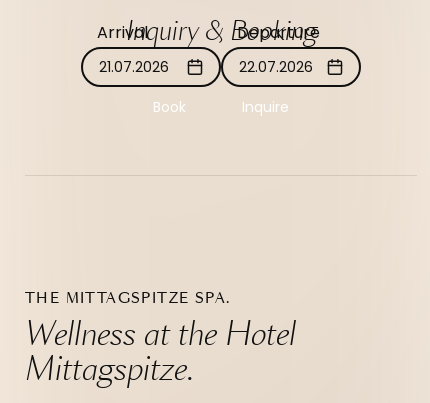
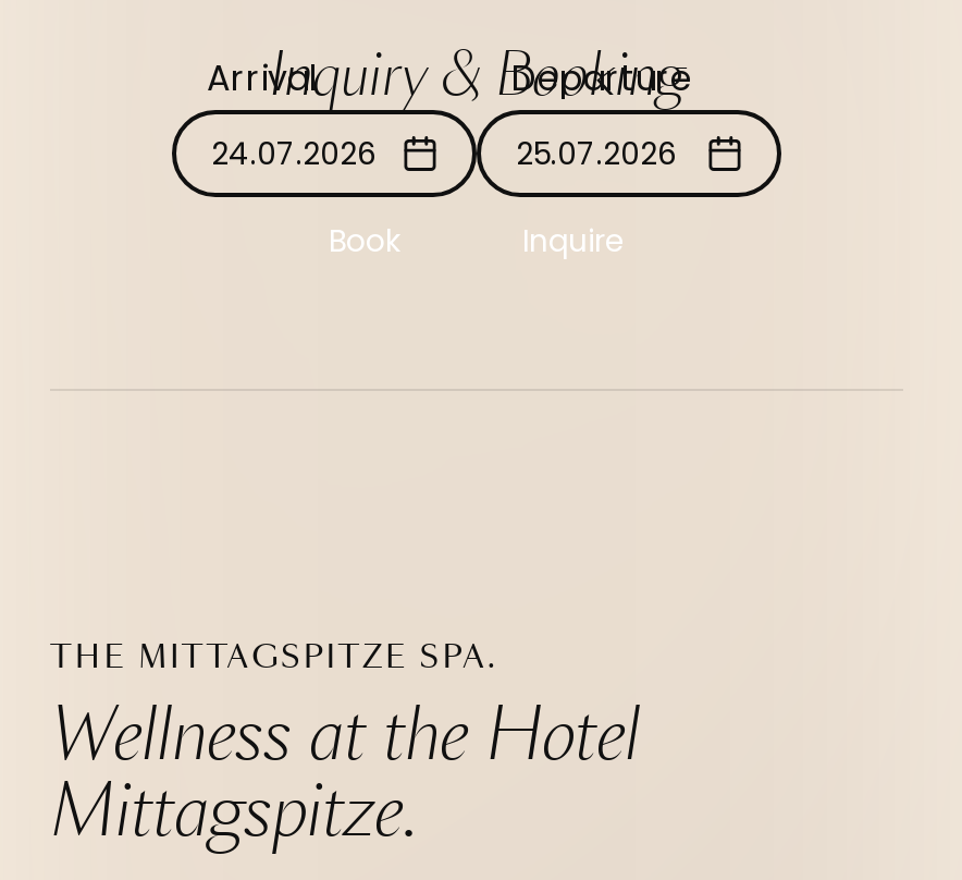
[99,57,169,77] 21.07.2026 -> [211,132,377,175] 24.07.2026
[239,57,313,77] 22.07.2026 -> [516,132,677,175] 25.07.2026

